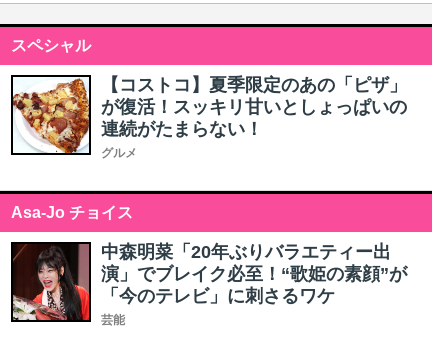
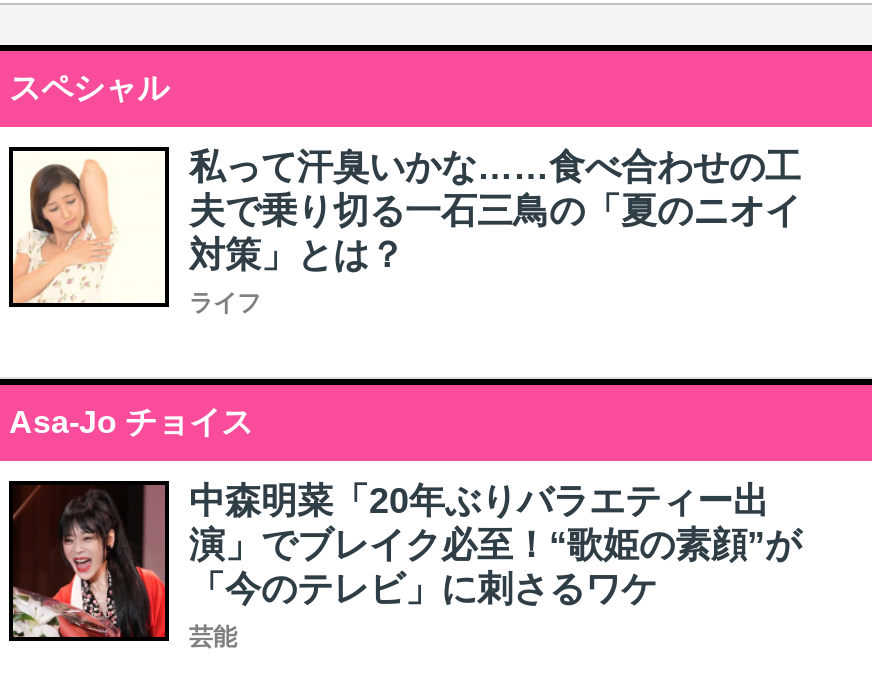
[12,75,407,160] [image] | 【コストコ】夏季限定のあの「ピザ」 | が復活！スッキリ甘いとしょっぱいの | 連続がたまらない！ | グルメ -> [11,147,801,317] [image] | 私って汗臭いかな……食べ合わせの工 | 夫で乗り切る一石三鳥の「夏のニオイ | 対策」とは？ | ライフ

